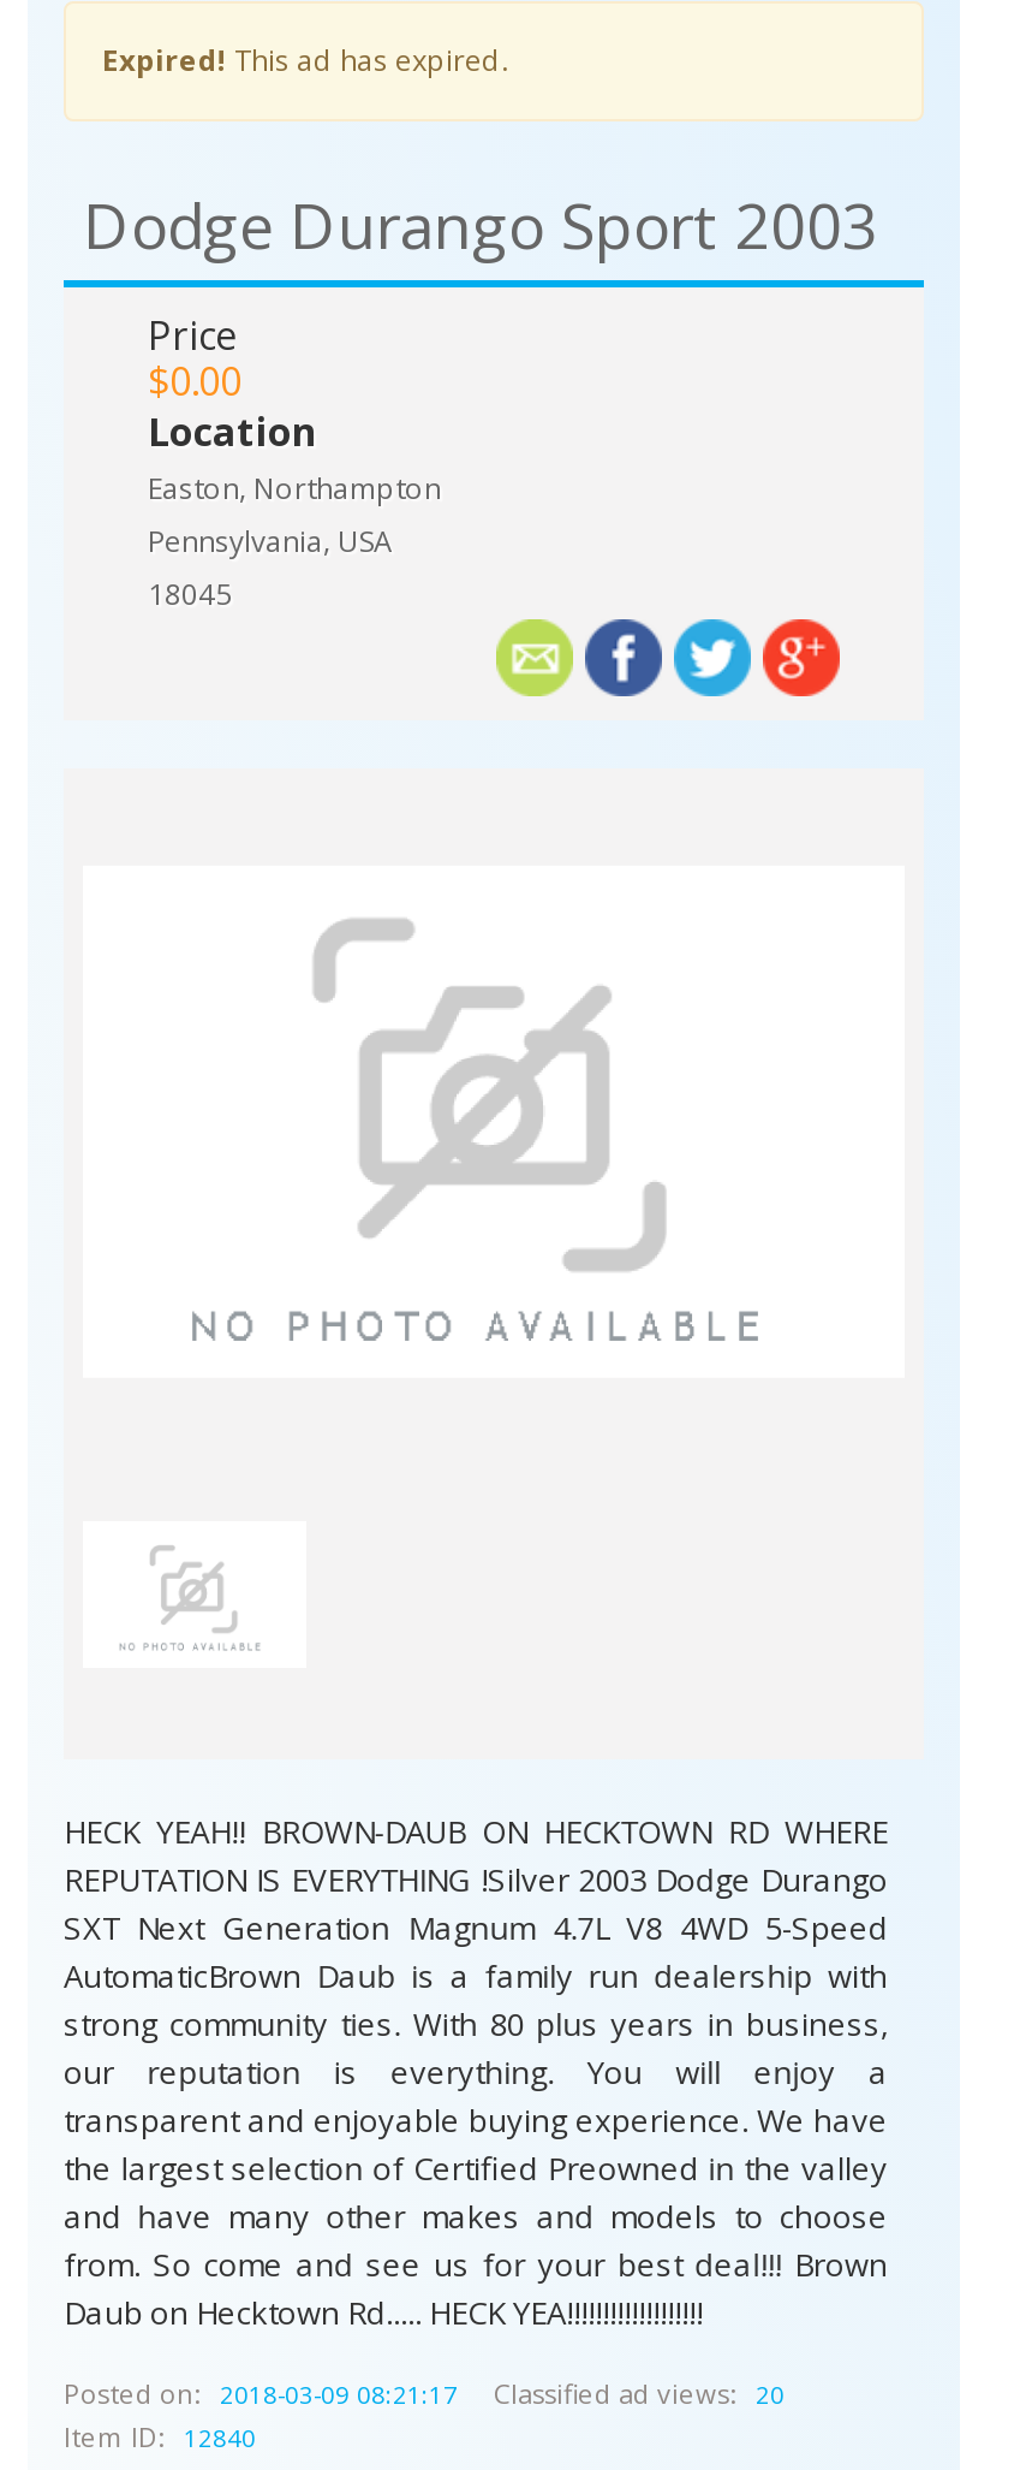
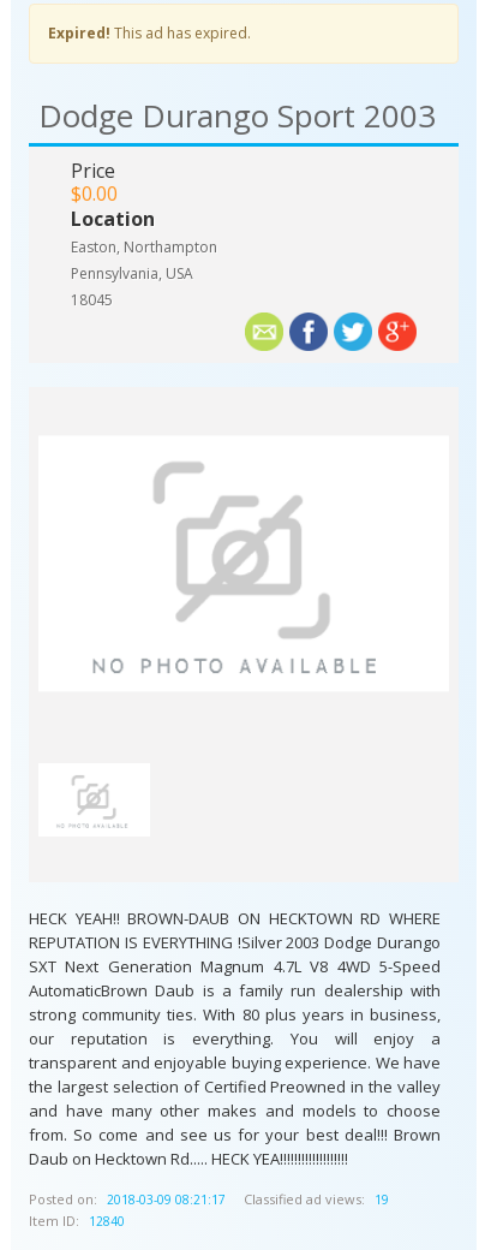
[494,2375,785,2411] Classified ad views: 20 -> [244,1190,389,1208] Classified ad views: 19

